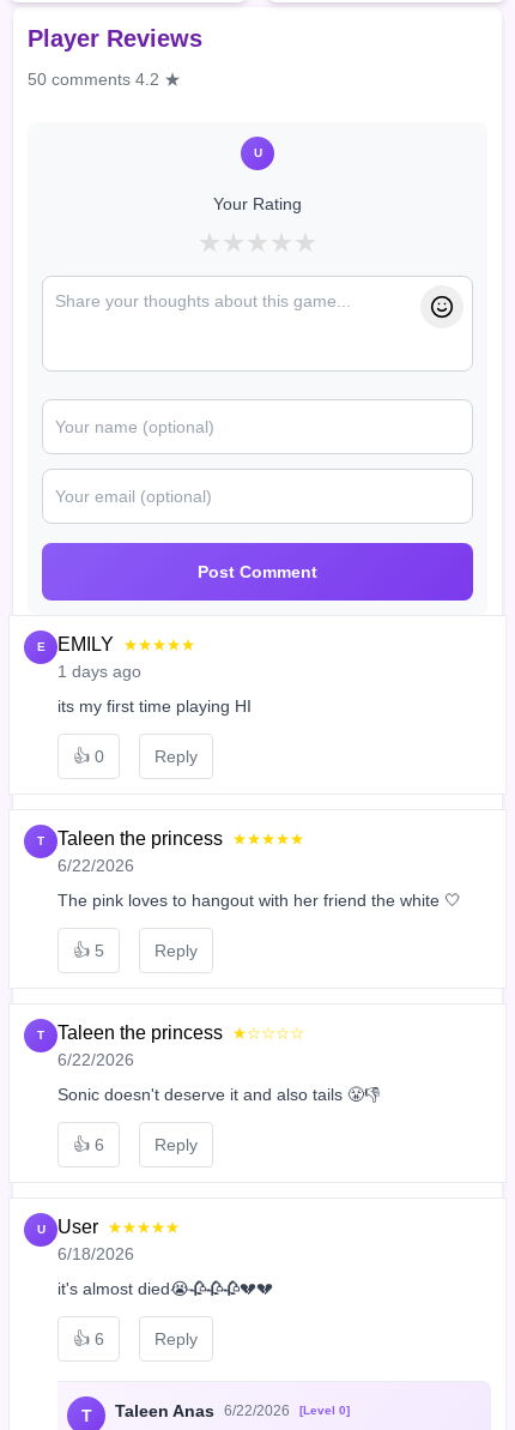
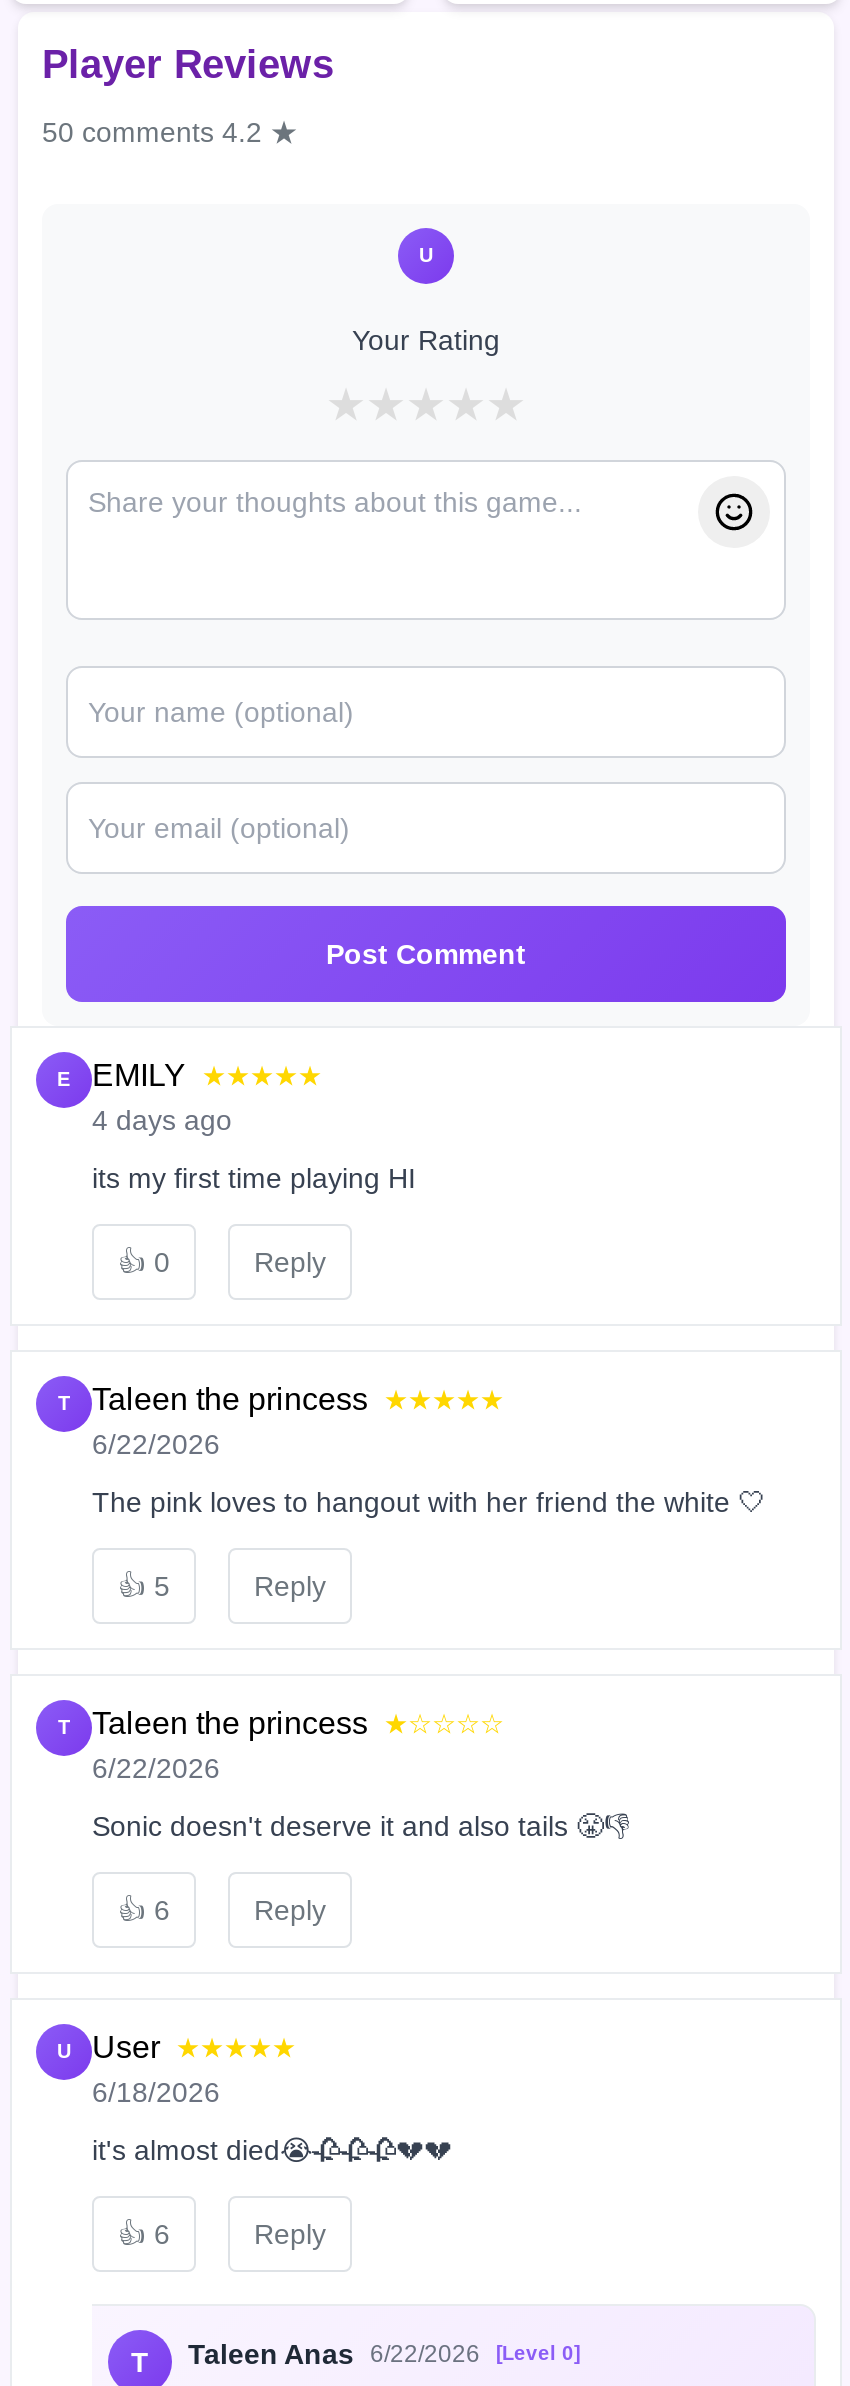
[57,662,141,681] 1 days ago -> [92,1105,232,1137] 4 days ago

